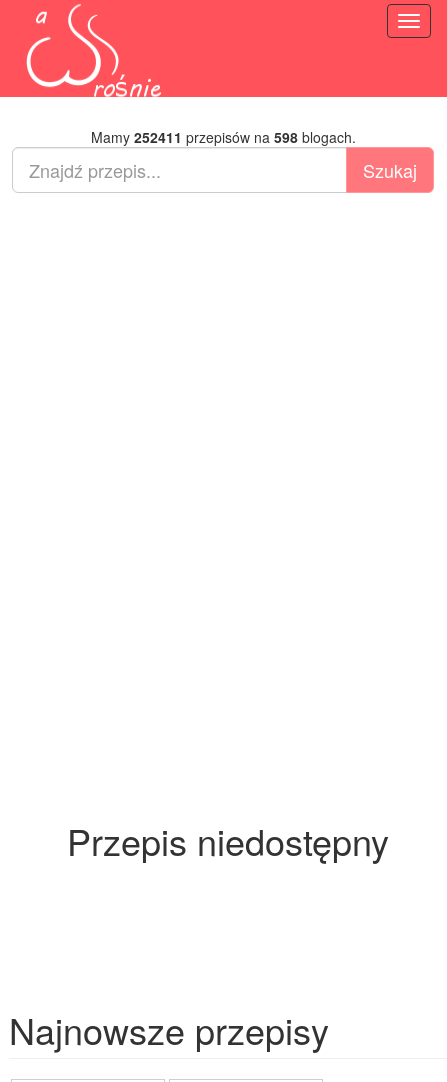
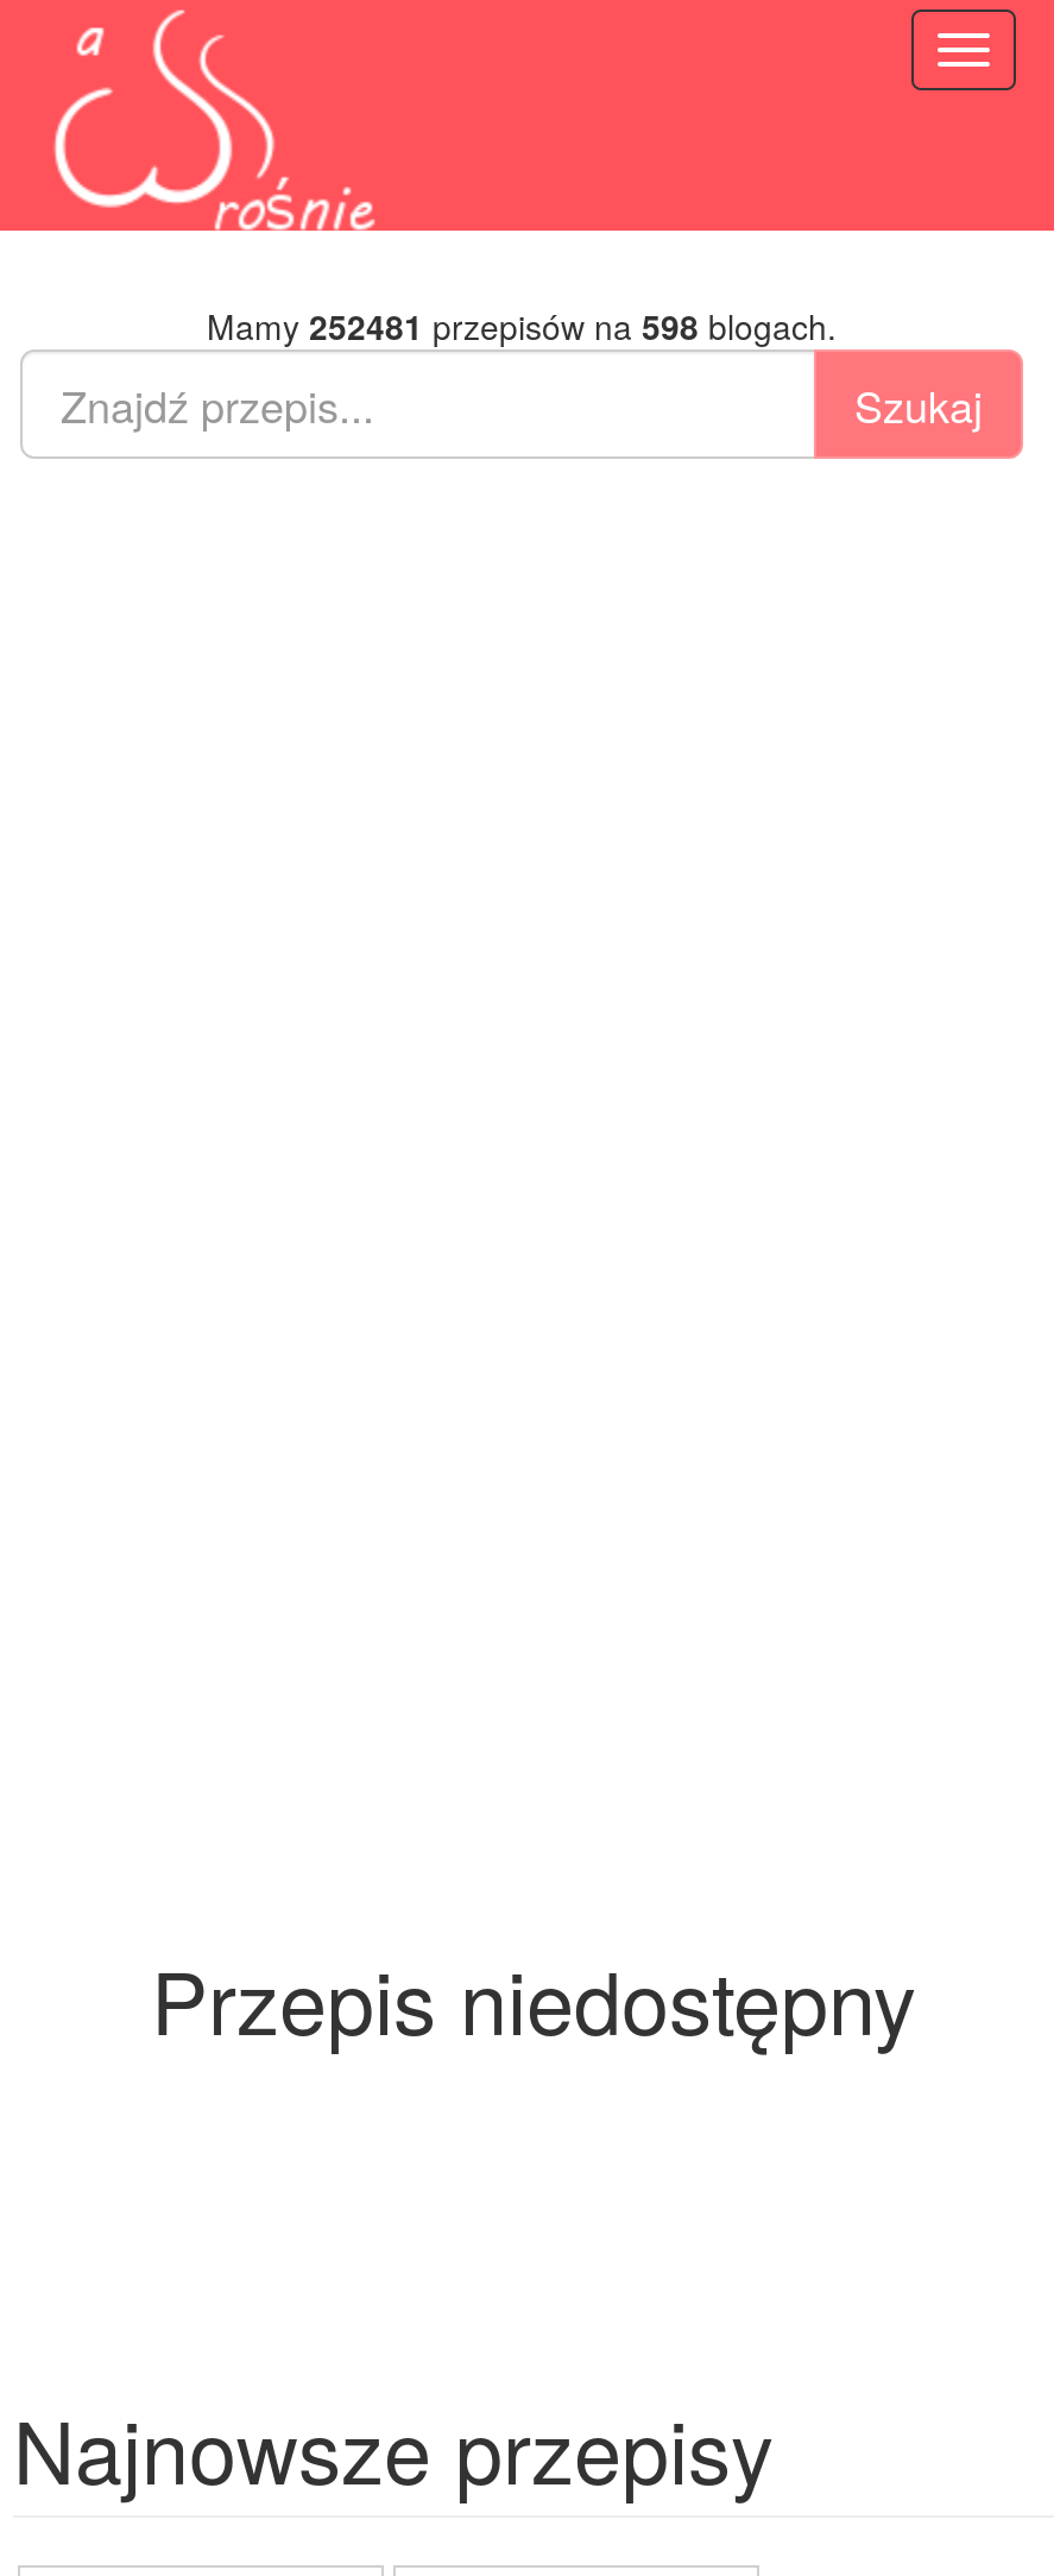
[90,127,355,147] Mamy 252411 przepisów na 598 blogach. -> [207,302,837,349] Mamy 252481 przepisów na 598 blogach.

